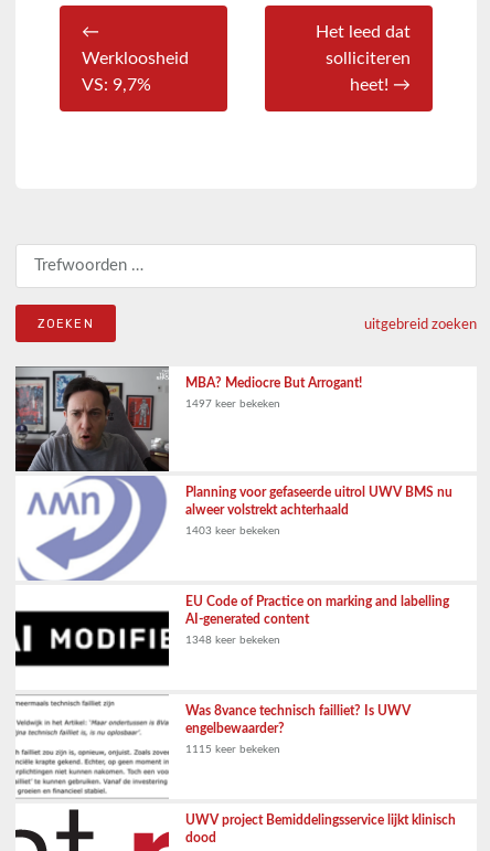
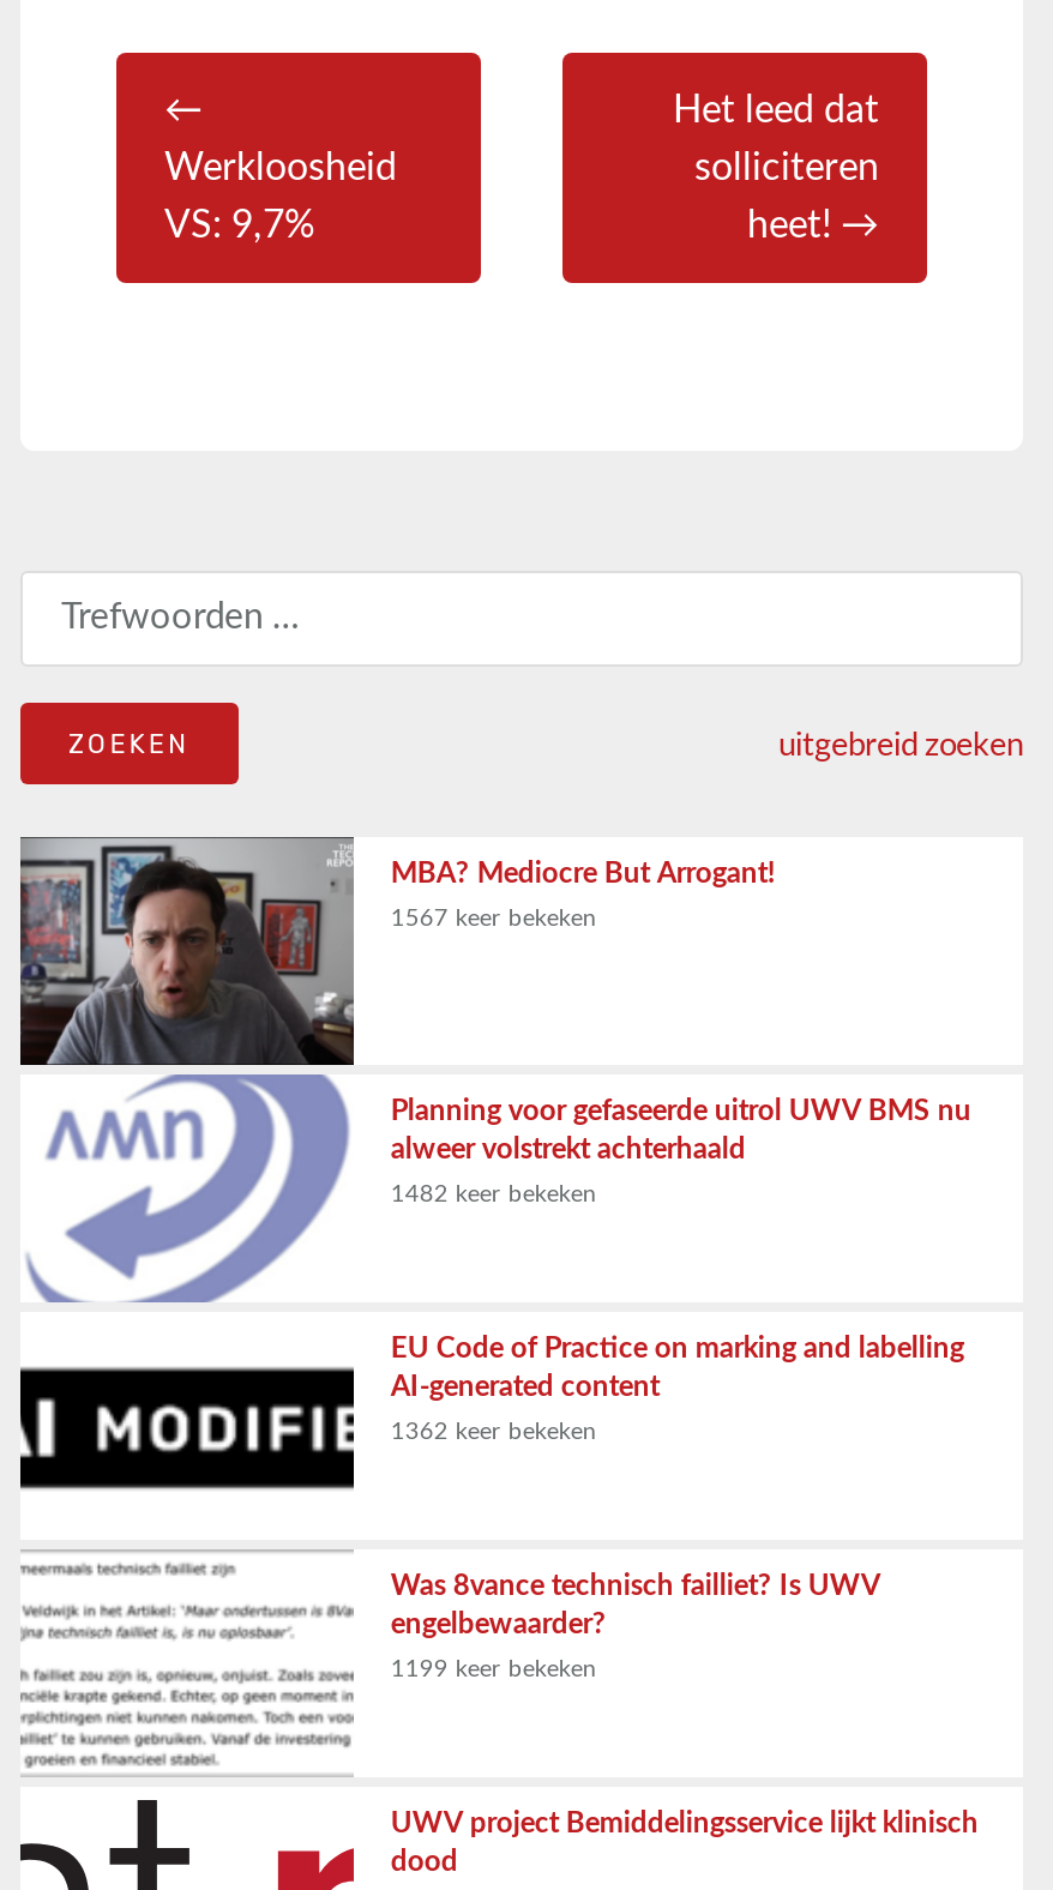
[186,398,281,409] 1497 keer bekeken -> [390,907,597,931] 1567 keer bekeken
[186,525,281,536] 1403 keer bekeken -> [390,1182,597,1206] 1482 keer bekeken
[186,635,281,646] 1348 keer bekeken -> [390,1420,597,1444] 1362 keer bekeken
[186,744,281,755] 1115 keer bekeken -> [390,1657,597,1681] 1199 keer bekeken

